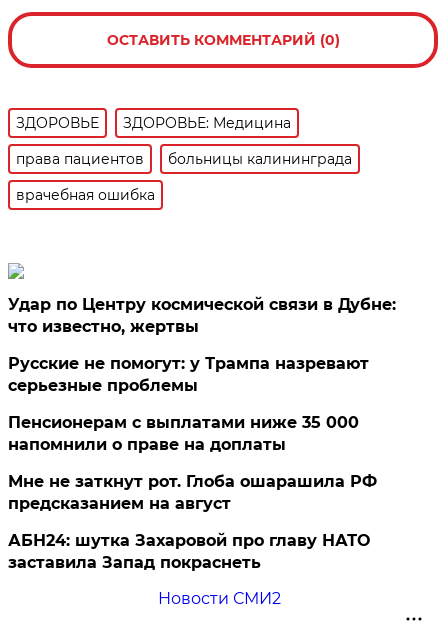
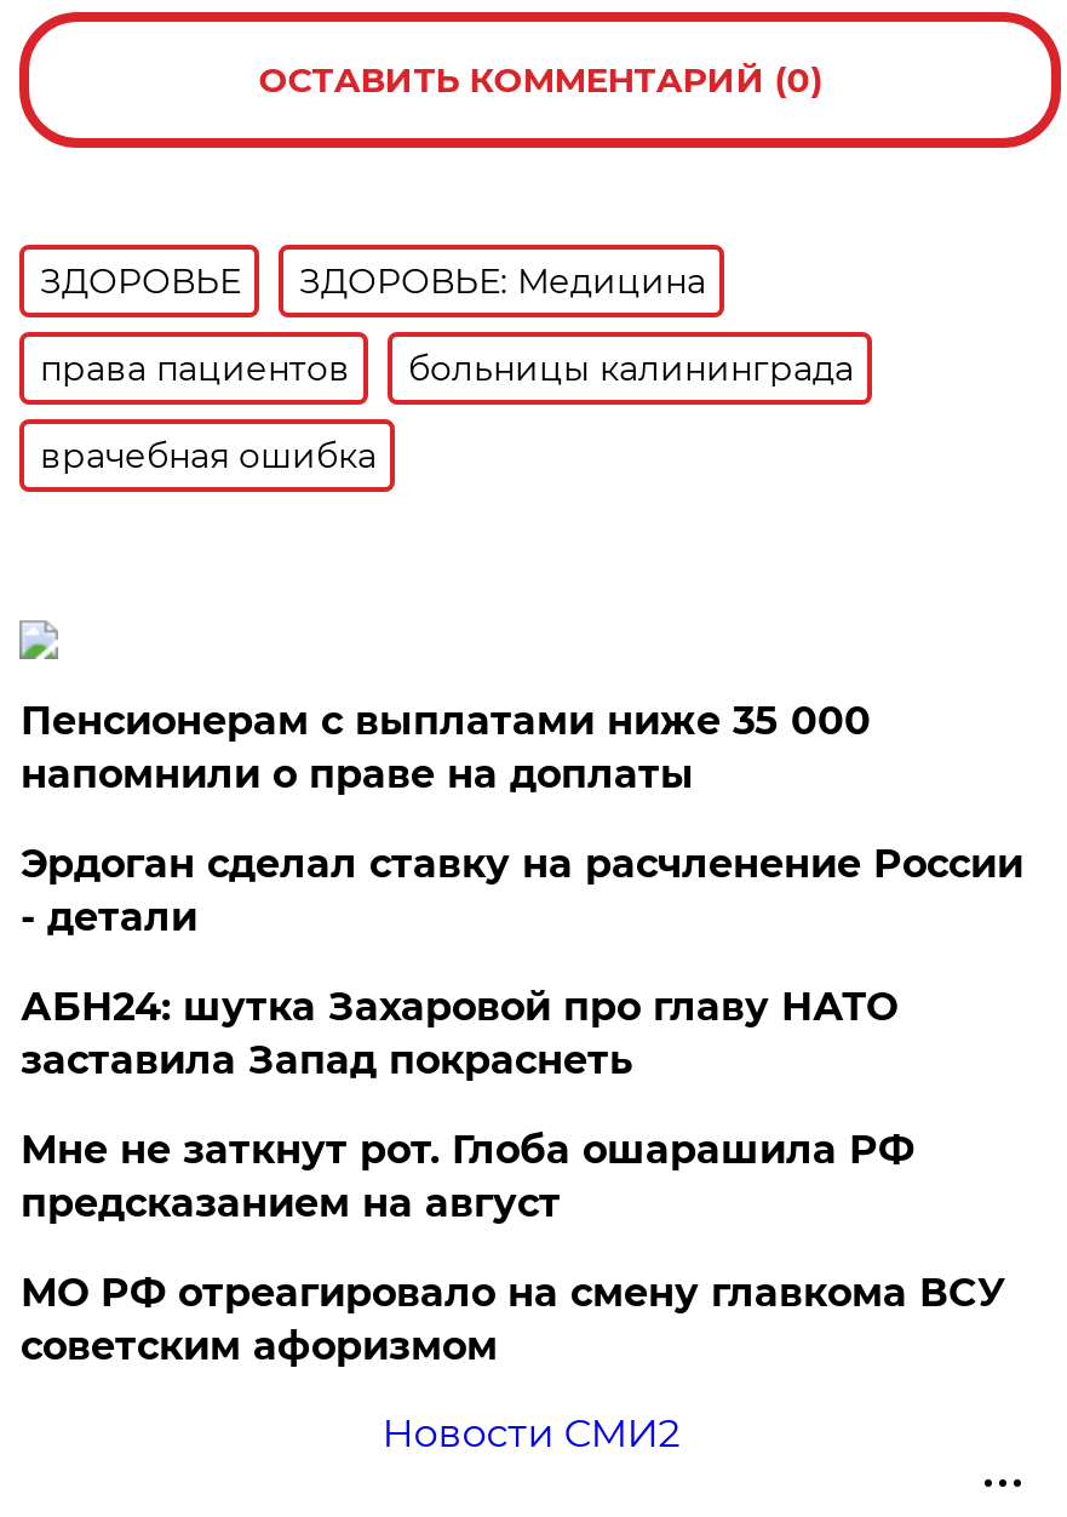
[8,295,396,395] Удар по Центру космической связи в Дубне: | что известно, жертвы | Русские не помогут: у Трампа назревают | серьезные проблемы -> none
moved [8,413,359,454] -> [20,698,871,797]: Пенсионерам с выплатами ниже 35 000 | напомнили о праве на доплаты
none -> [20,841,1023,940] Эрдоган сделал ставку на расчленение России | - детали
none -> [20,1270,1006,1369] МО РФ отреагировало на смену главкома ВСУ | советским афоризмом
moved [8,531,370,572] -> [20,984,897,1083]: АБН24: шутка Захаровой про главу НАТО | заставила Запад покраснеть

